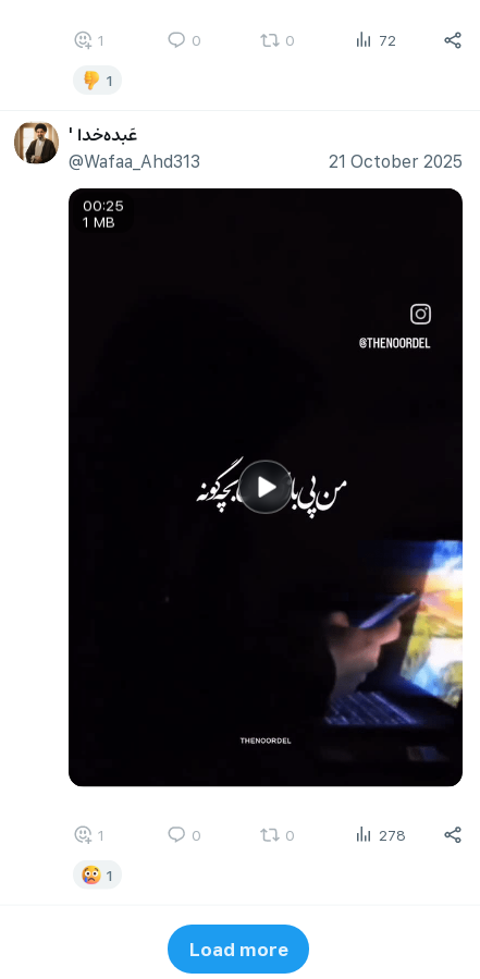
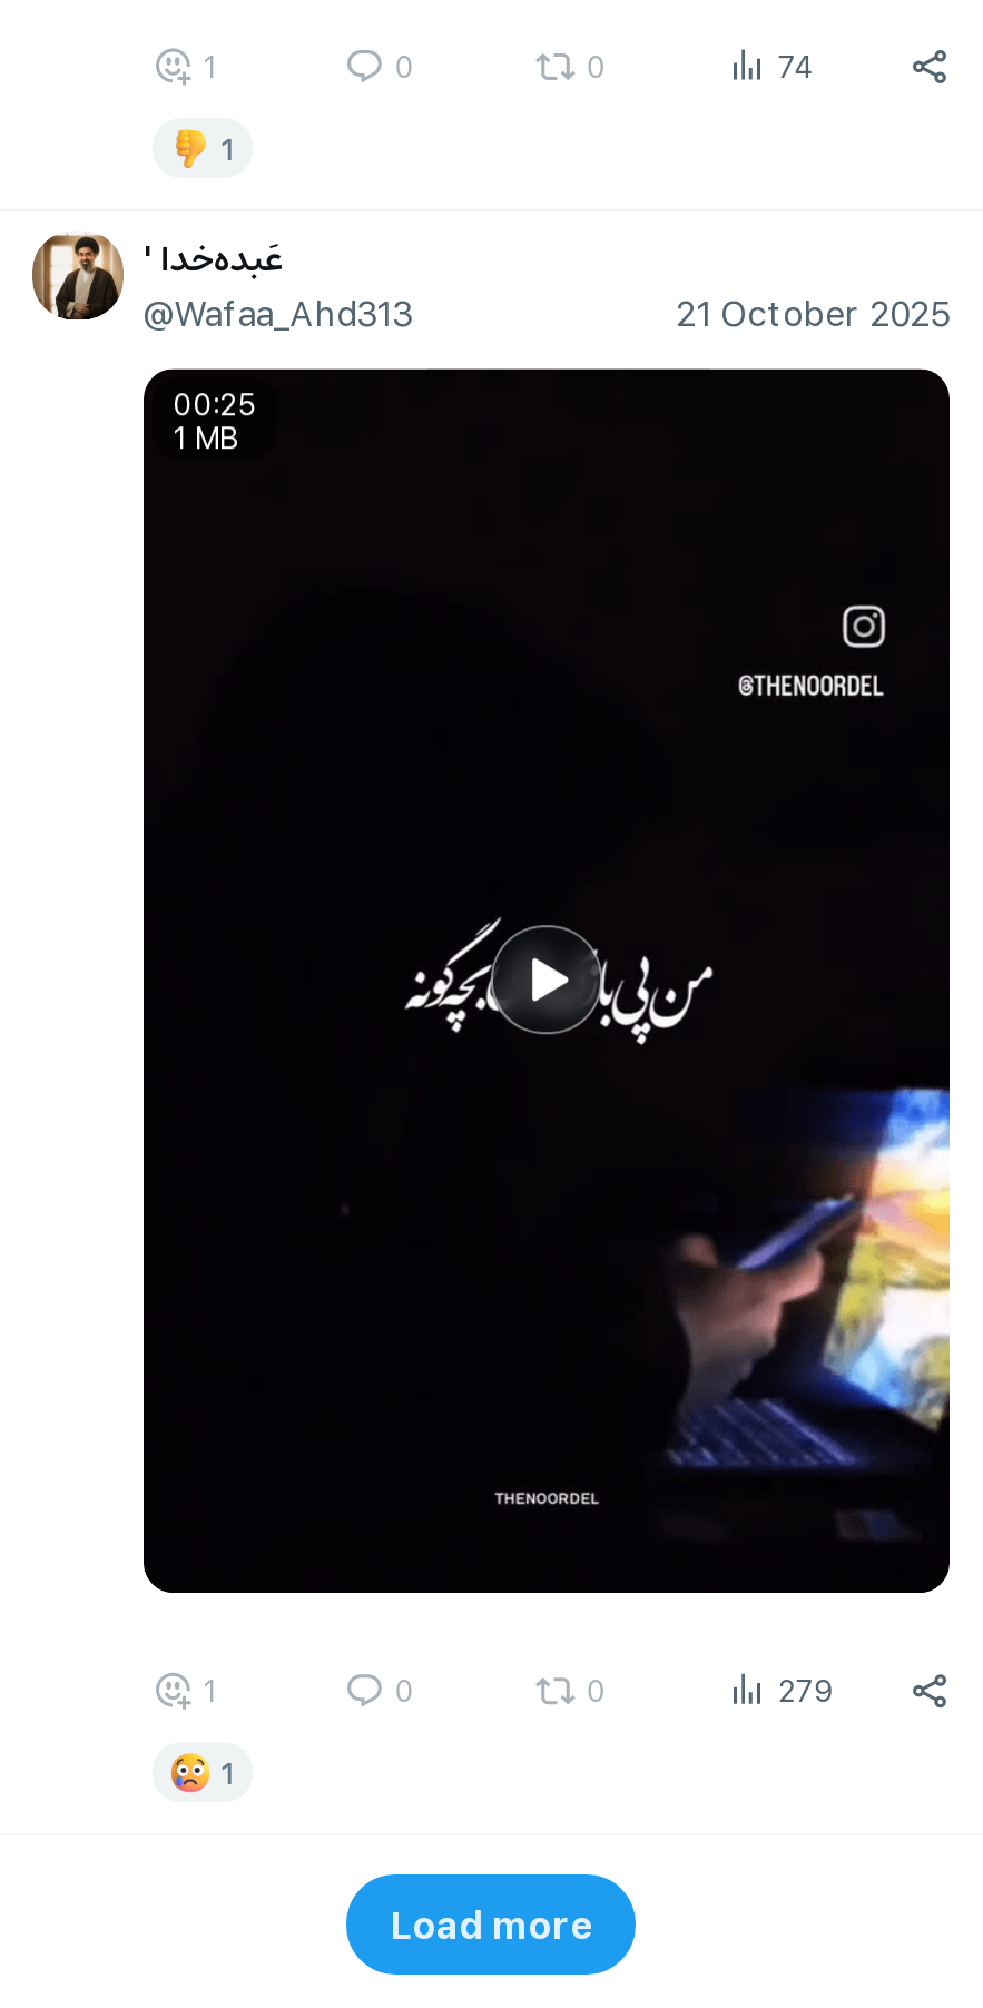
[379,29,396,50] 72 -> [778,43,814,86] 74
[379,823,406,844] 278 -> [778,1668,834,1710] 279

